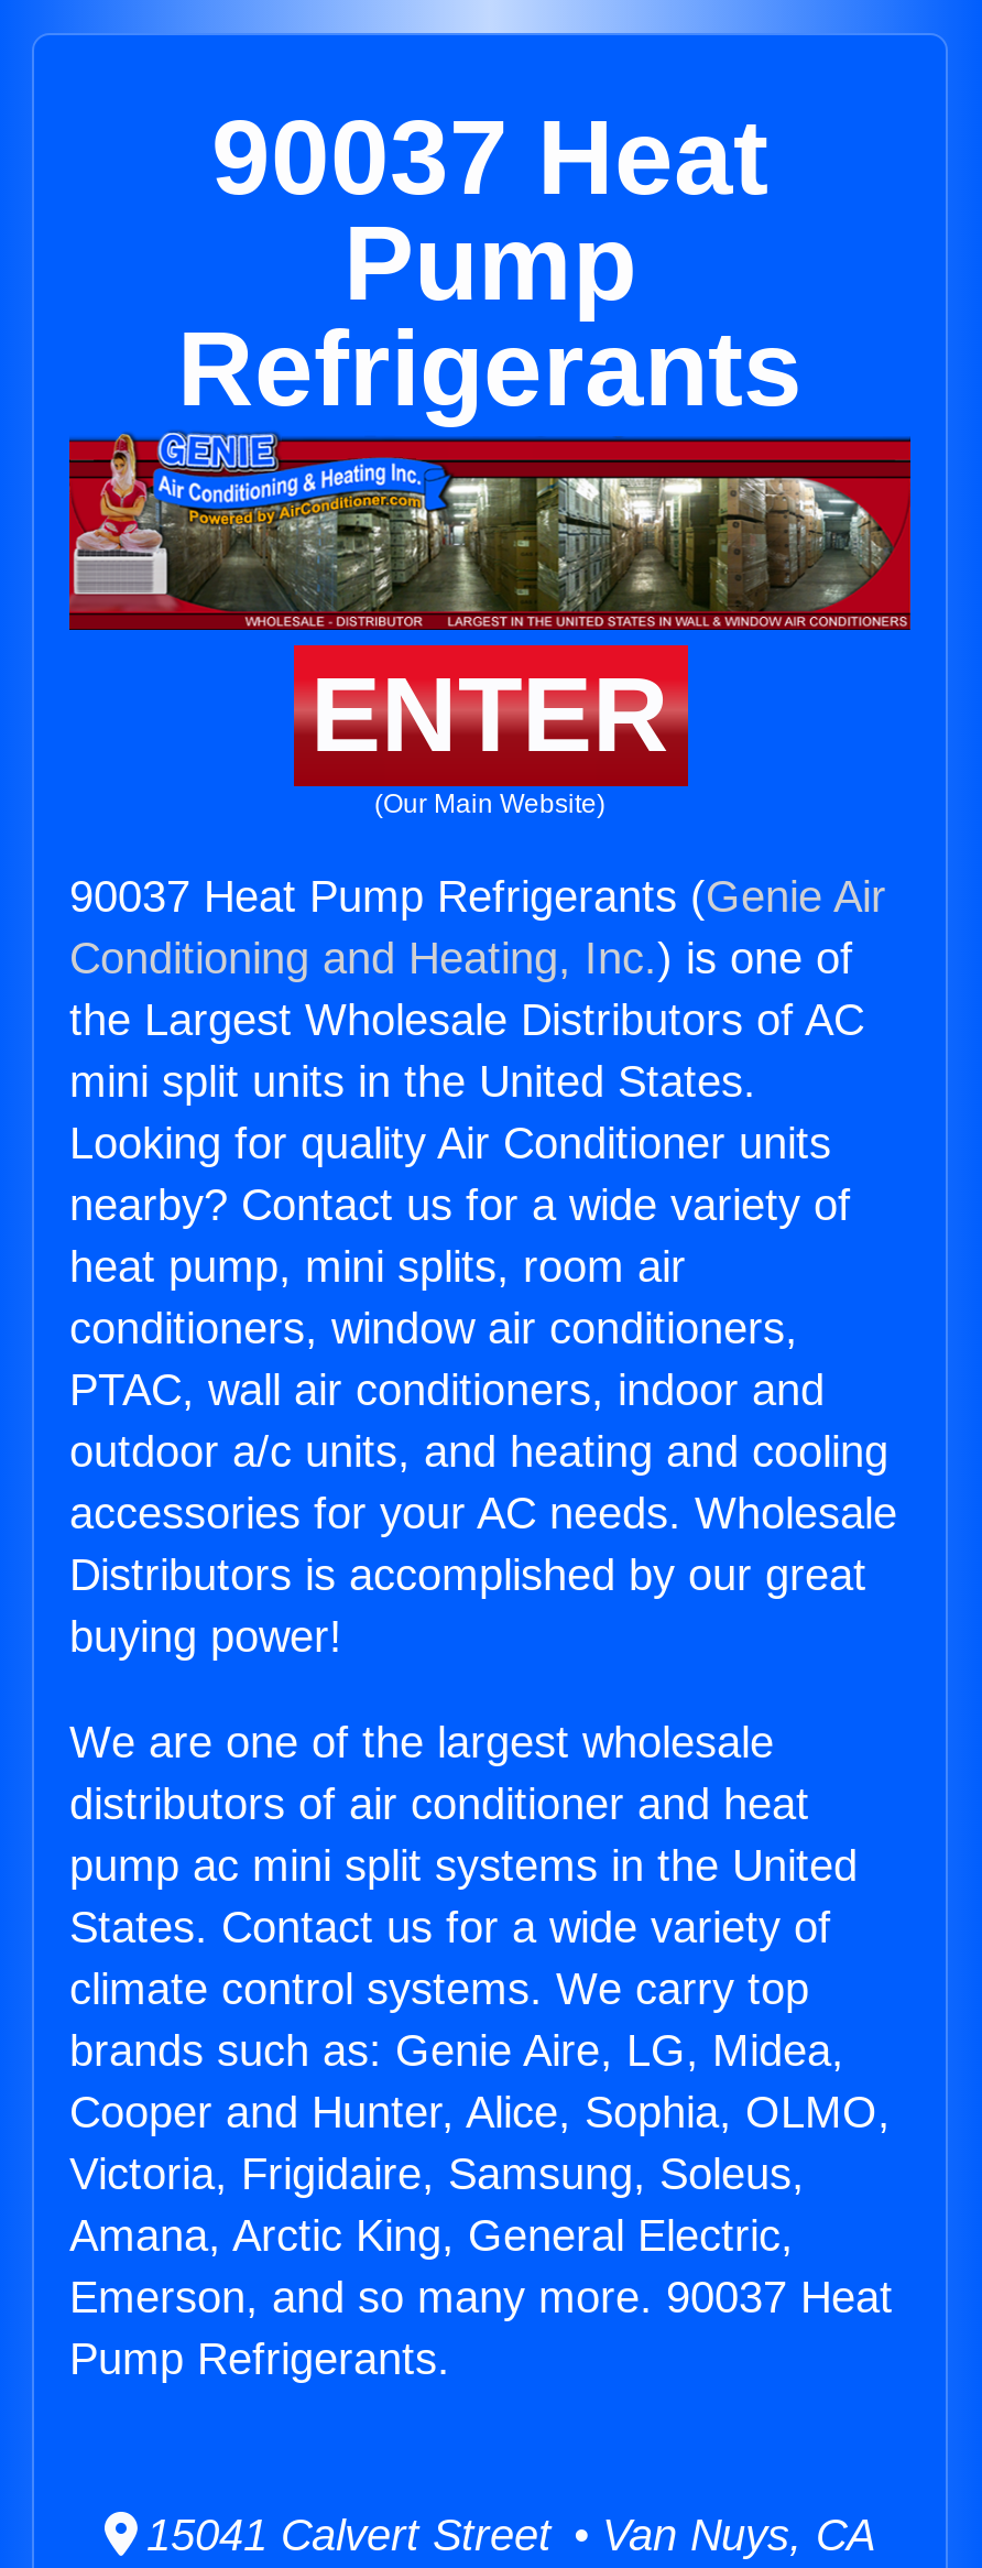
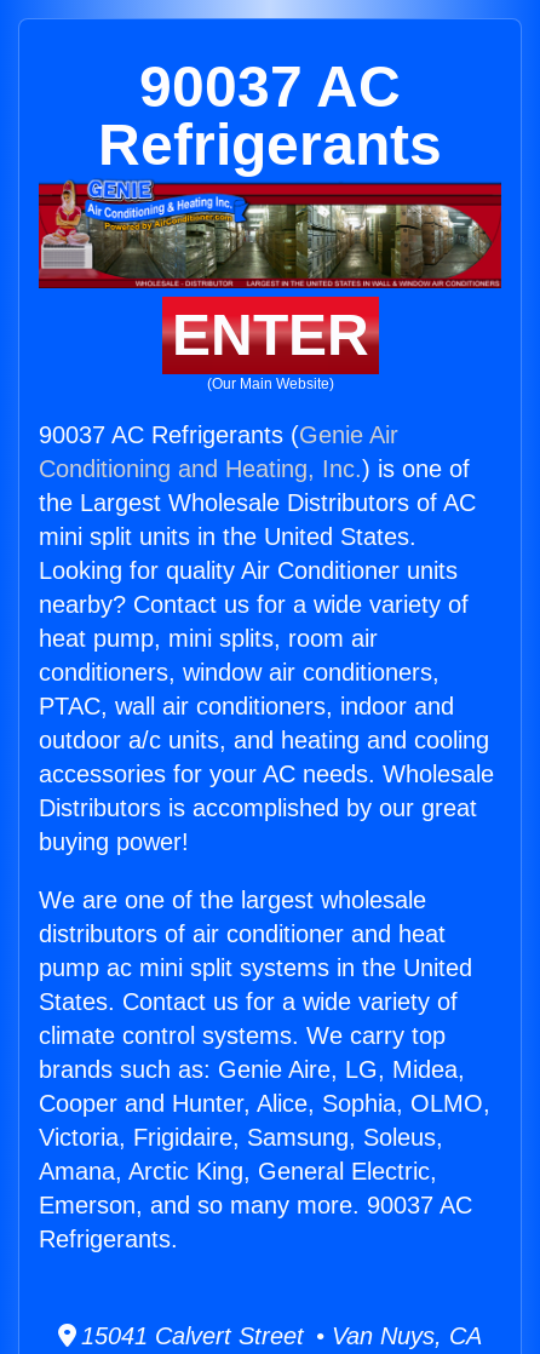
[211,99,768,322] 90037 Heat | Pump -> [139,54,401,119] 90037 AC
[69,872,886,921] 90037 Heat Pump Refrigerants (Genie Air -> [39,422,398,448] 90037 AC Refrigerants (Genie Air
[69,2273,893,2383] Emerson, and so many more. 90037 Heat | Pump Refrigerants. -> [39,1192,472,1252] Emerson, and so many more. 90037 AC | Refrigerants.

